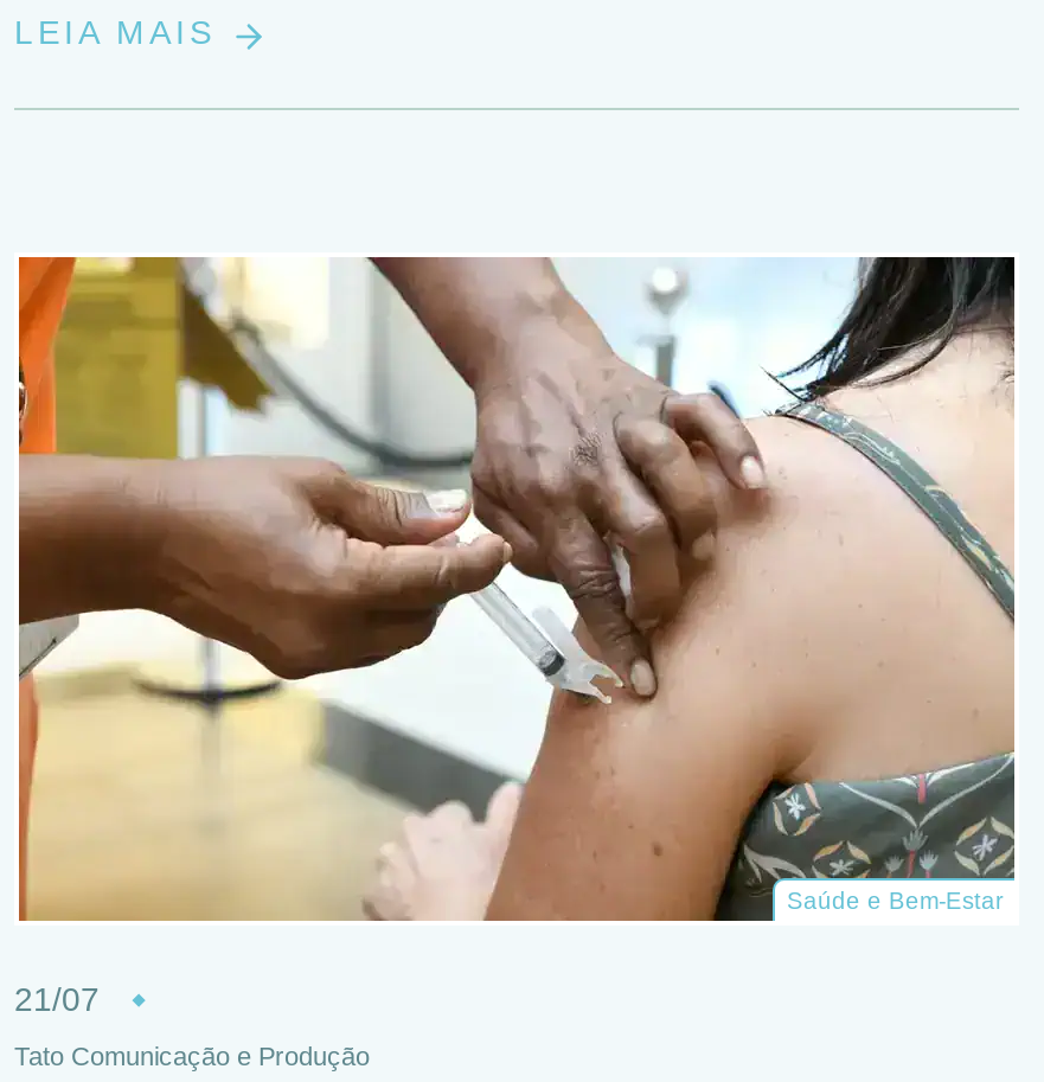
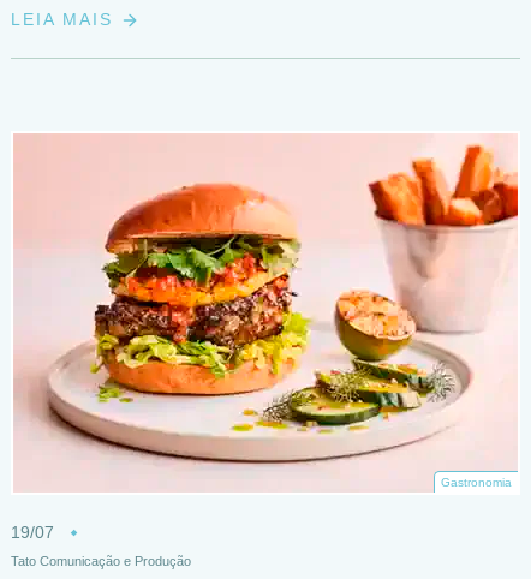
[17,255,1017,923] [image] | Saúde e Bem-Estar -> [13,133,519,490] [image] | Gastronomia
[14,980,100,1018] 21/07 -> [11,523,54,542] 19/07

